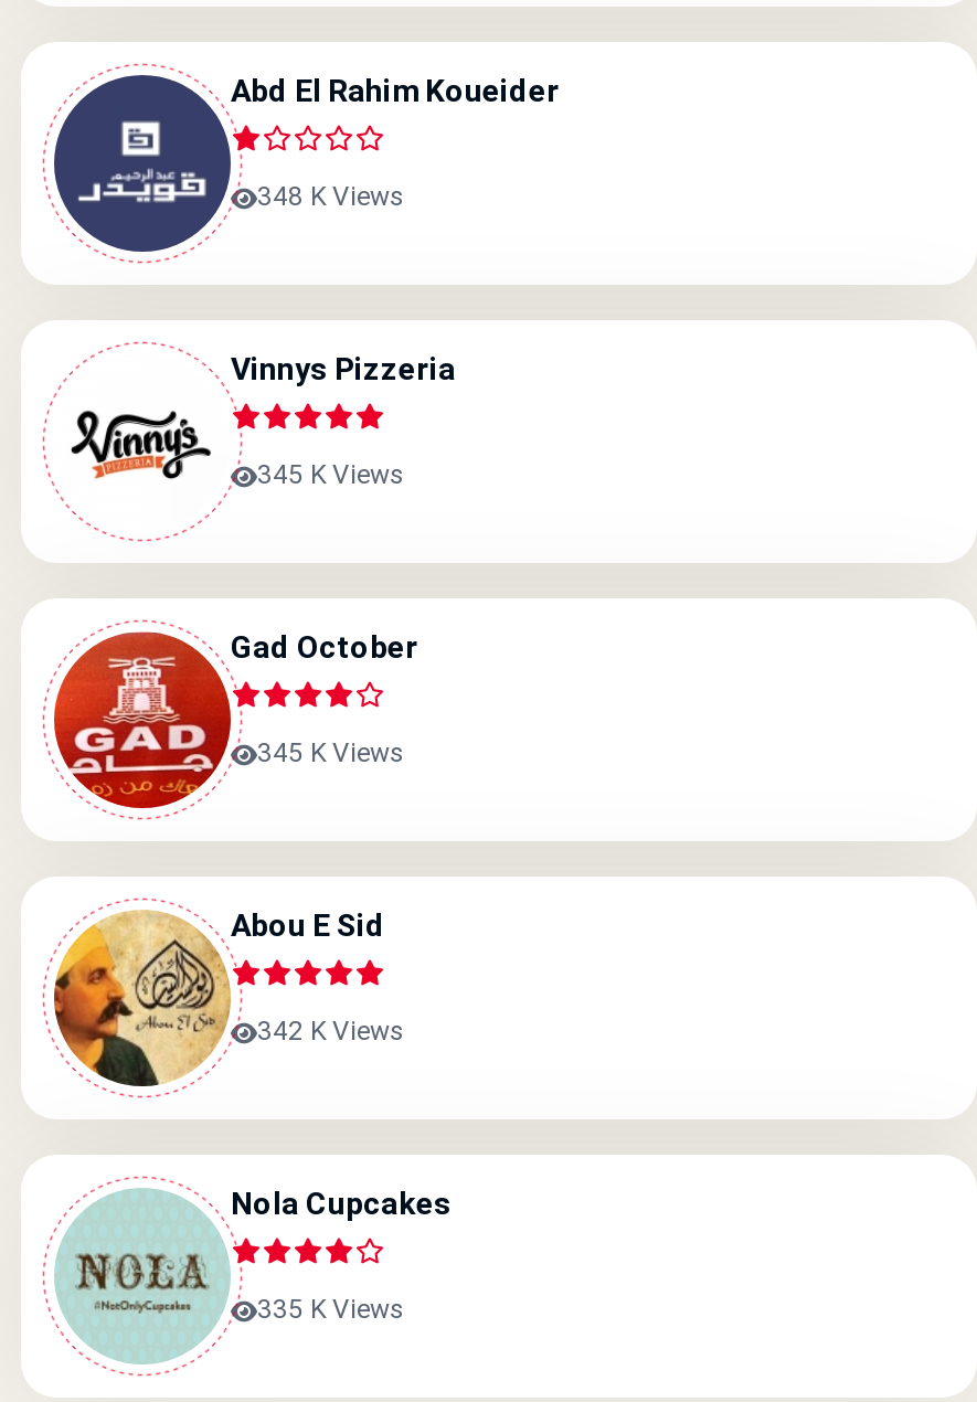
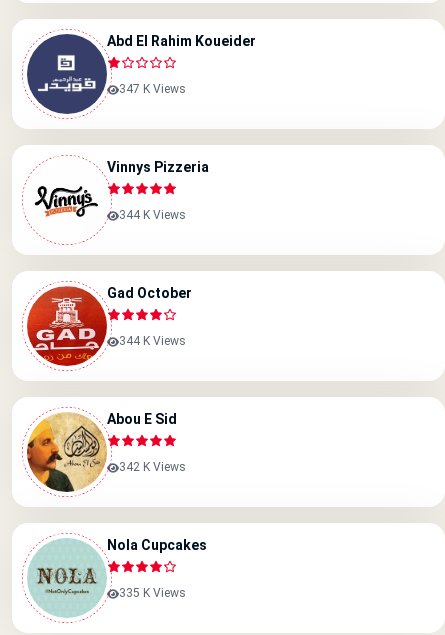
[257,181,405,212] 348 K Views -> [119,82,186,96] 347 K Views
[257,459,405,490] 345 K Views -> [119,208,186,222] 344 K Views
[257,737,405,768] 345 K Views -> [119,334,186,348] 344 K Views

